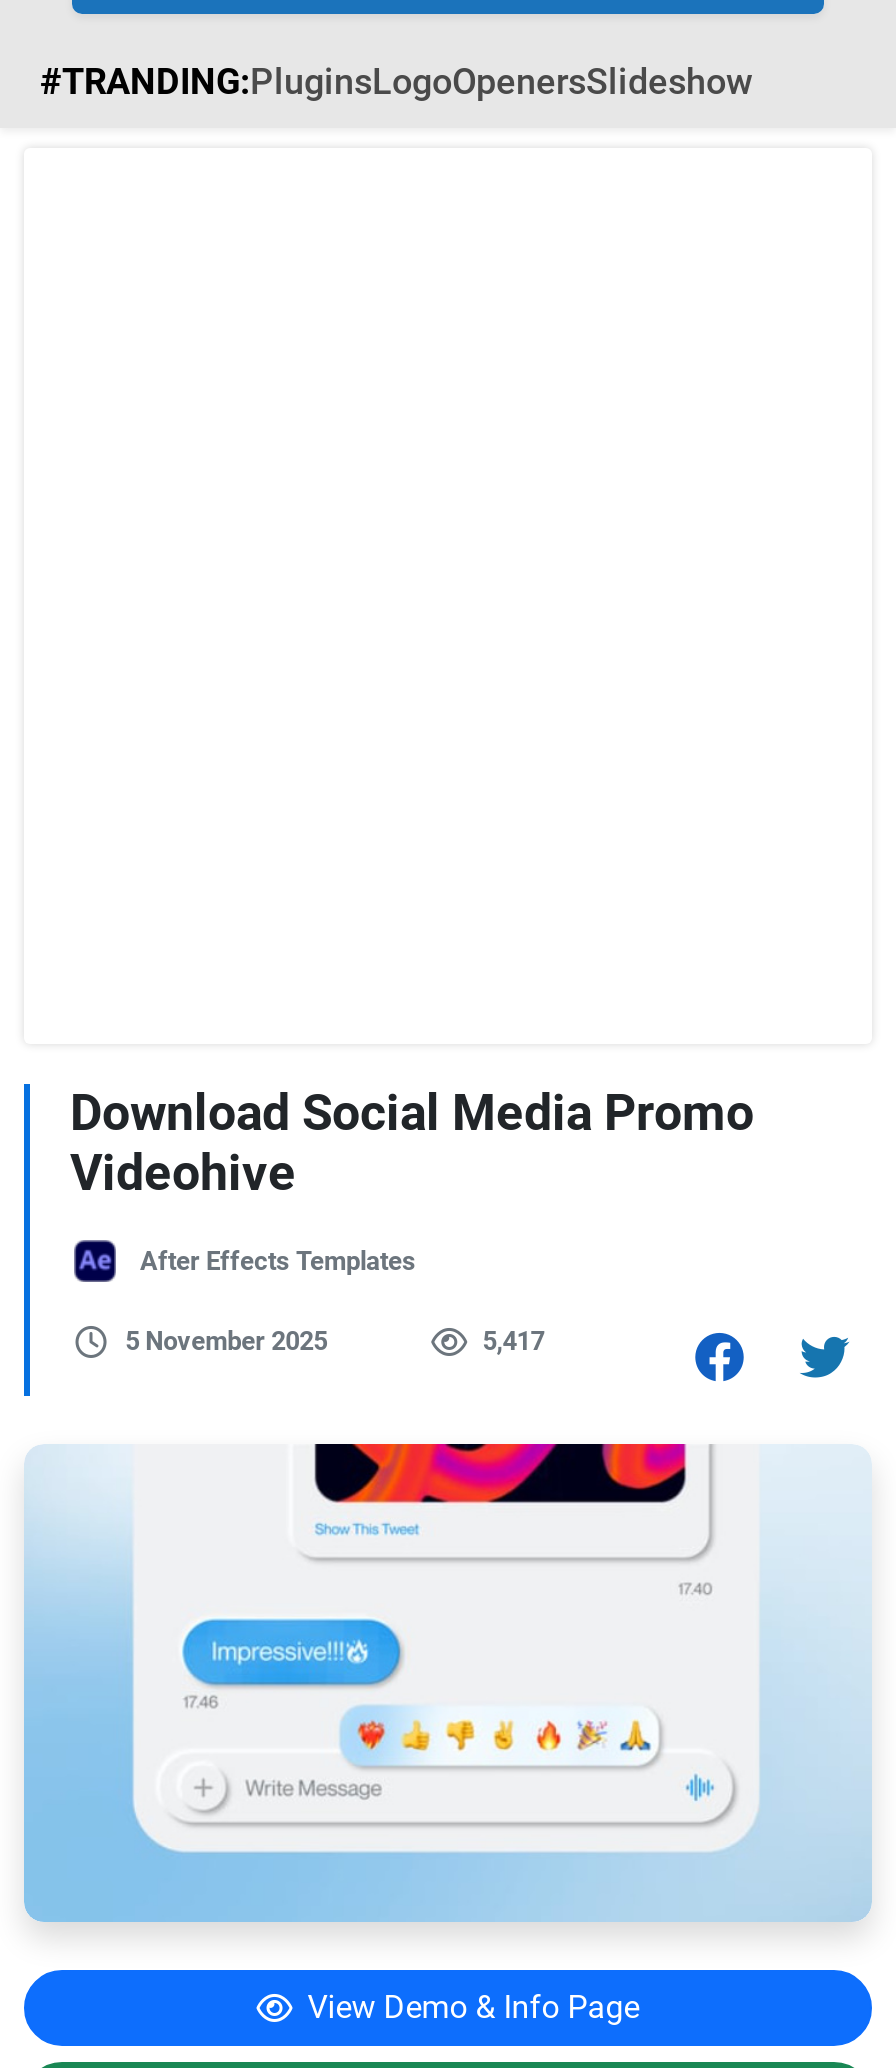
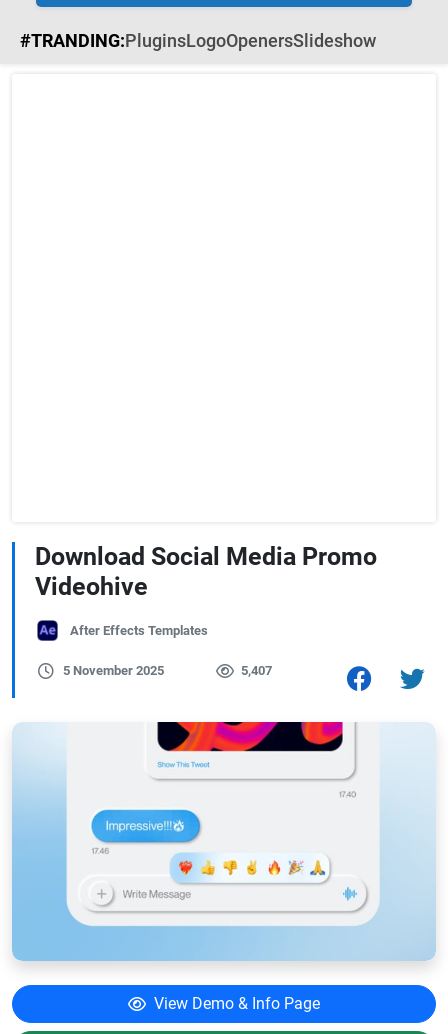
[482,1326,544,1356] 5,417 -> [241,663,272,678] 5,407

